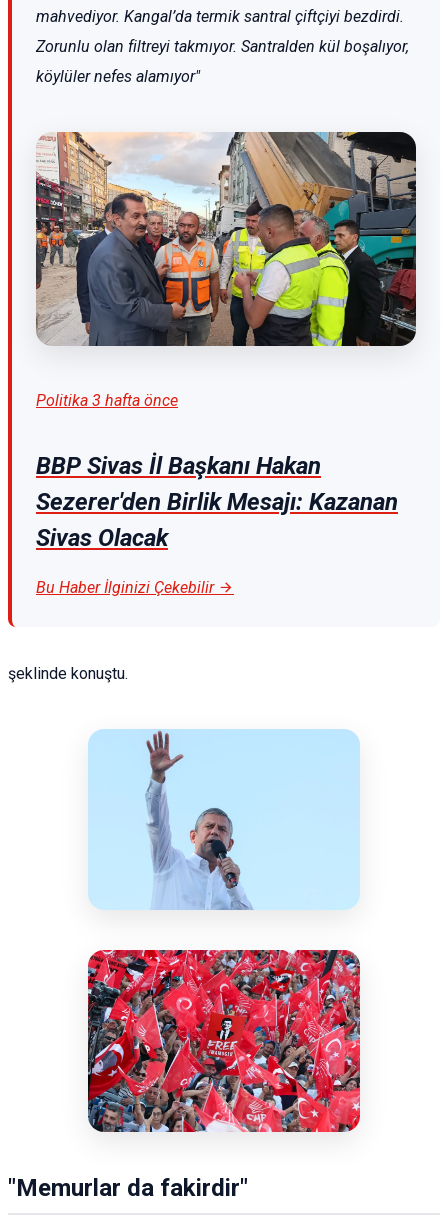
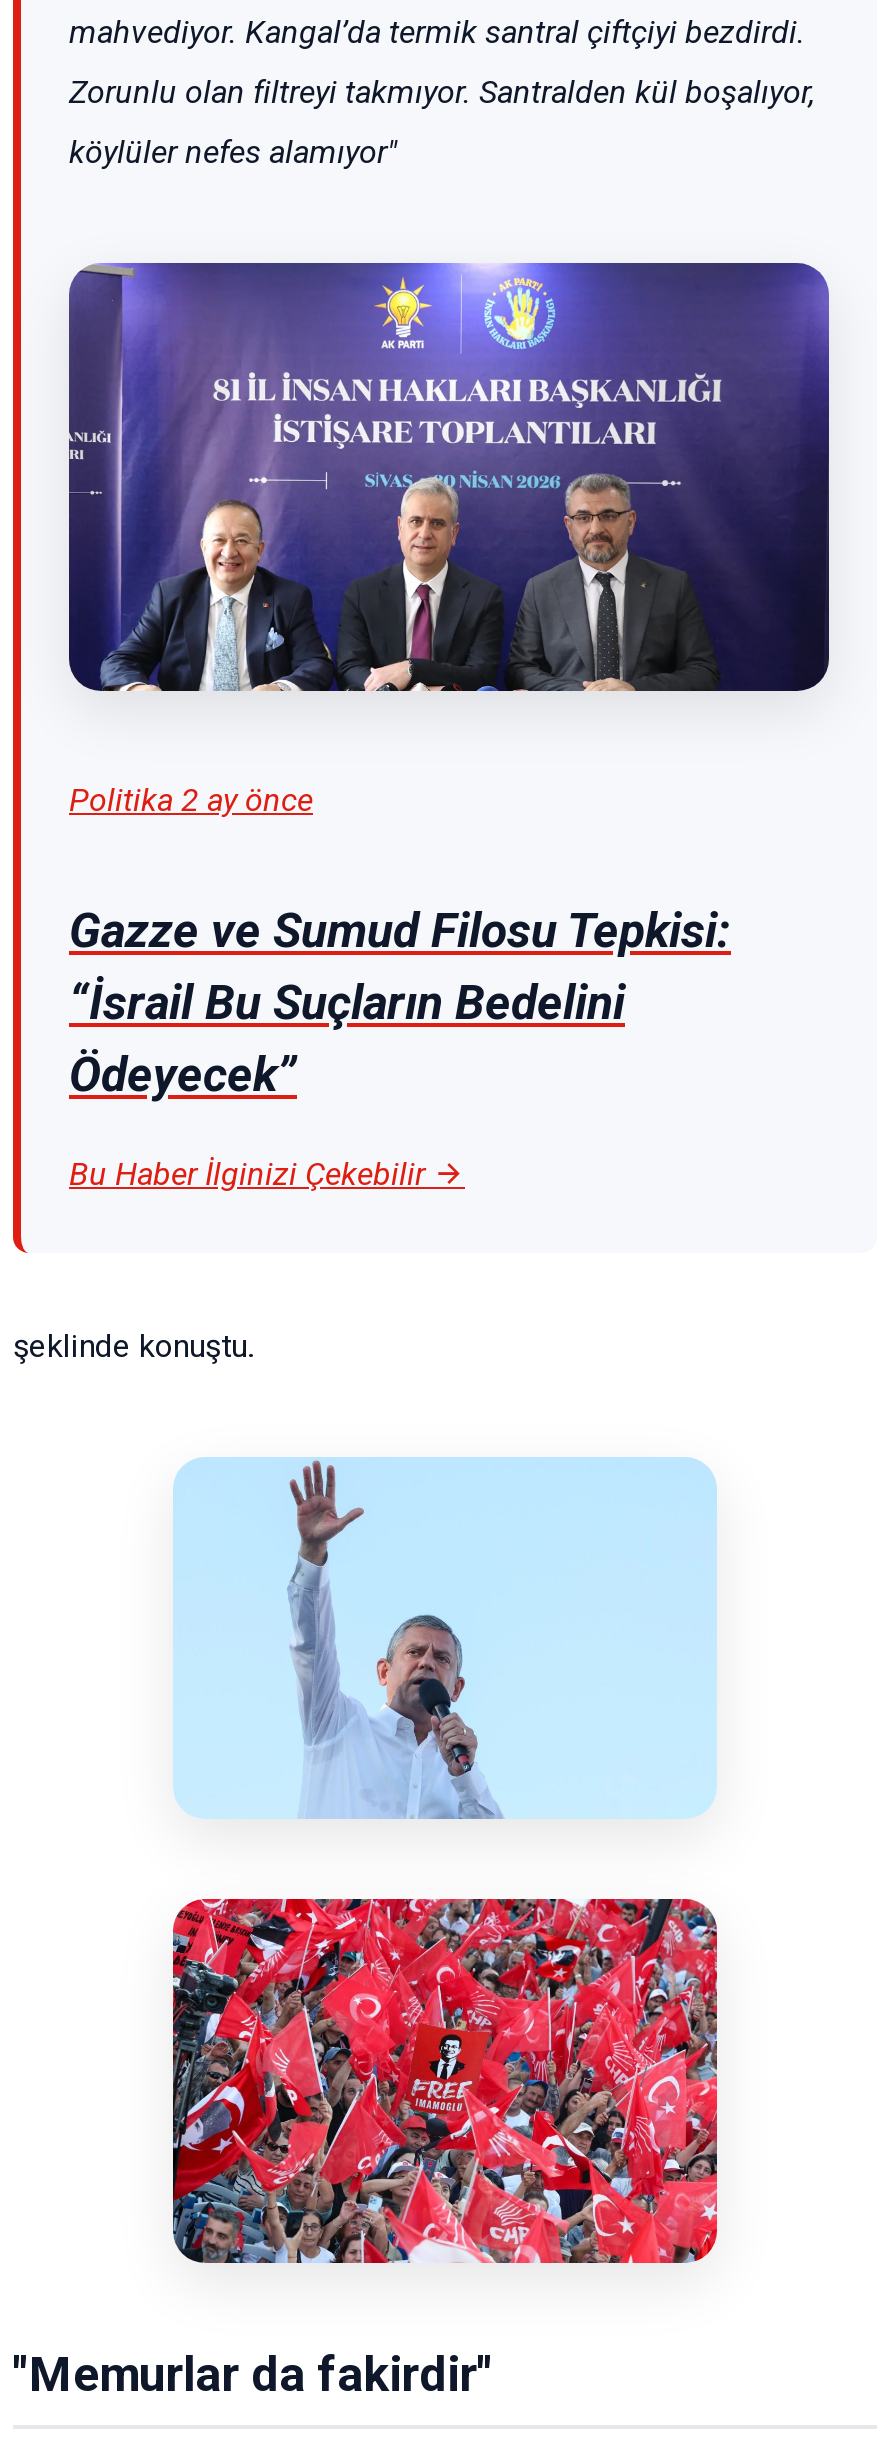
[35,131,417,347] [image] -> [67,261,831,693] [image]
[36,391,178,410] Politika 3 hafta önce -> [69,780,313,818] Politika 2 ay önce
[36,452,398,552] BBP Sivas İl Başkanı Hakan | Sezerer'den Birlik Mesajı: Kazanan | Sivas Olacak -> [69,902,731,1102] Gazze ve Sumud Filosu Tepkisi: | “İsrail Bu Suçların Bedelini | Ödeyecek”

